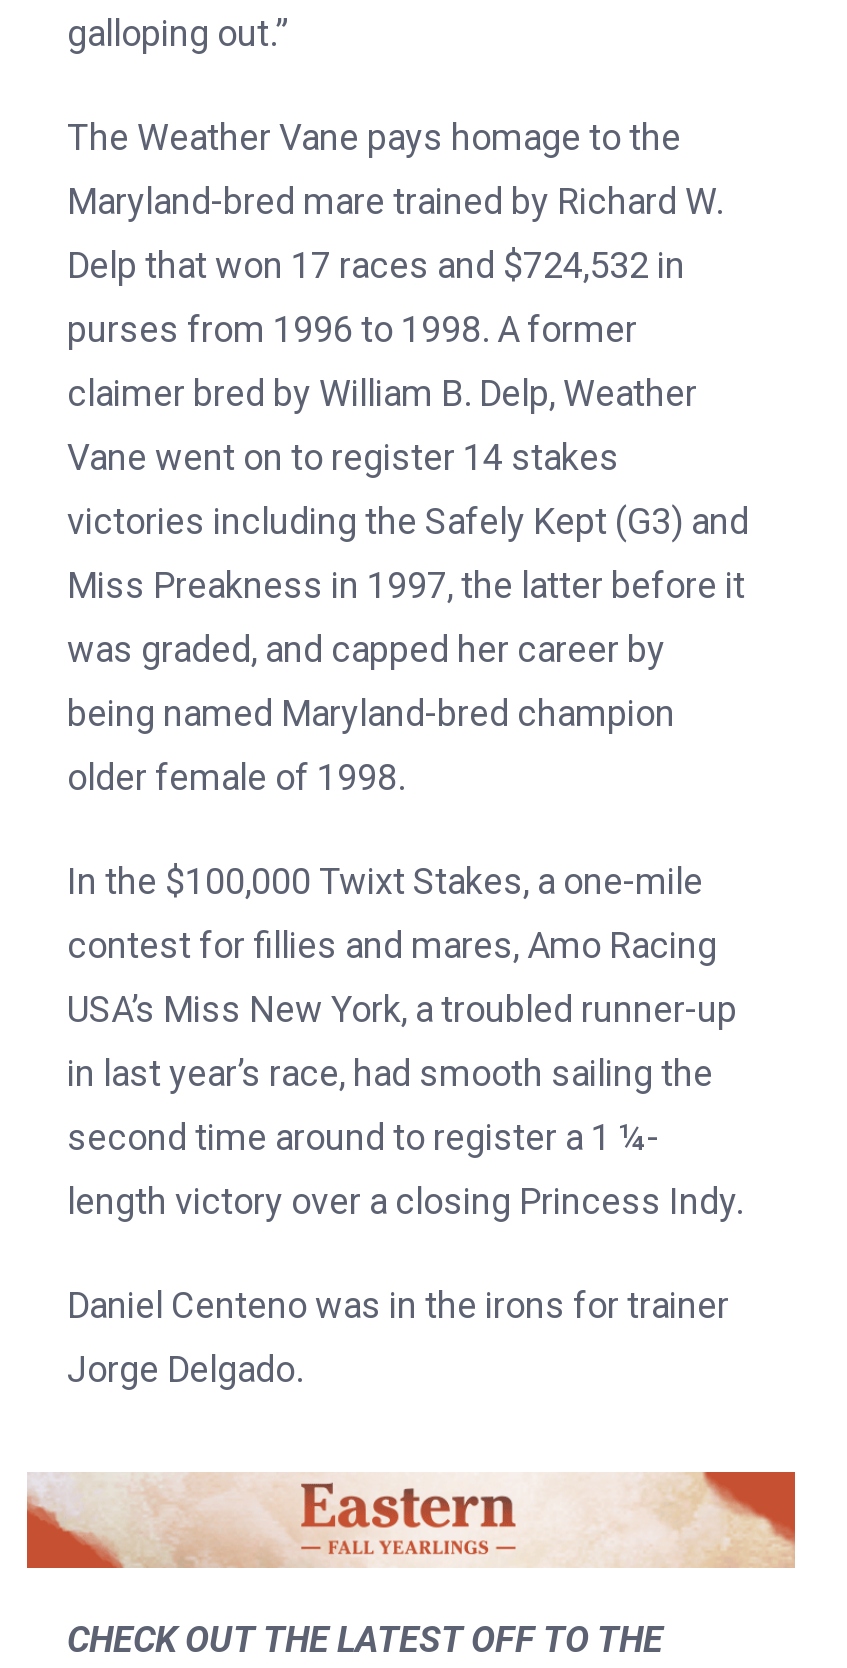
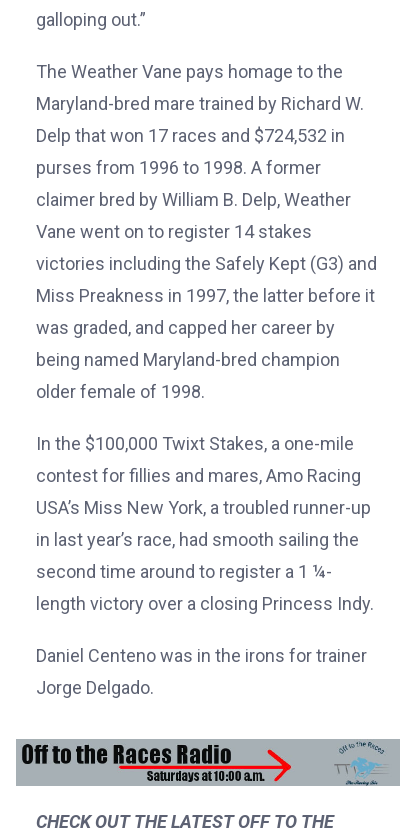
[25,1469,797,1571] [image] -> [16,739,400,787] [image]

